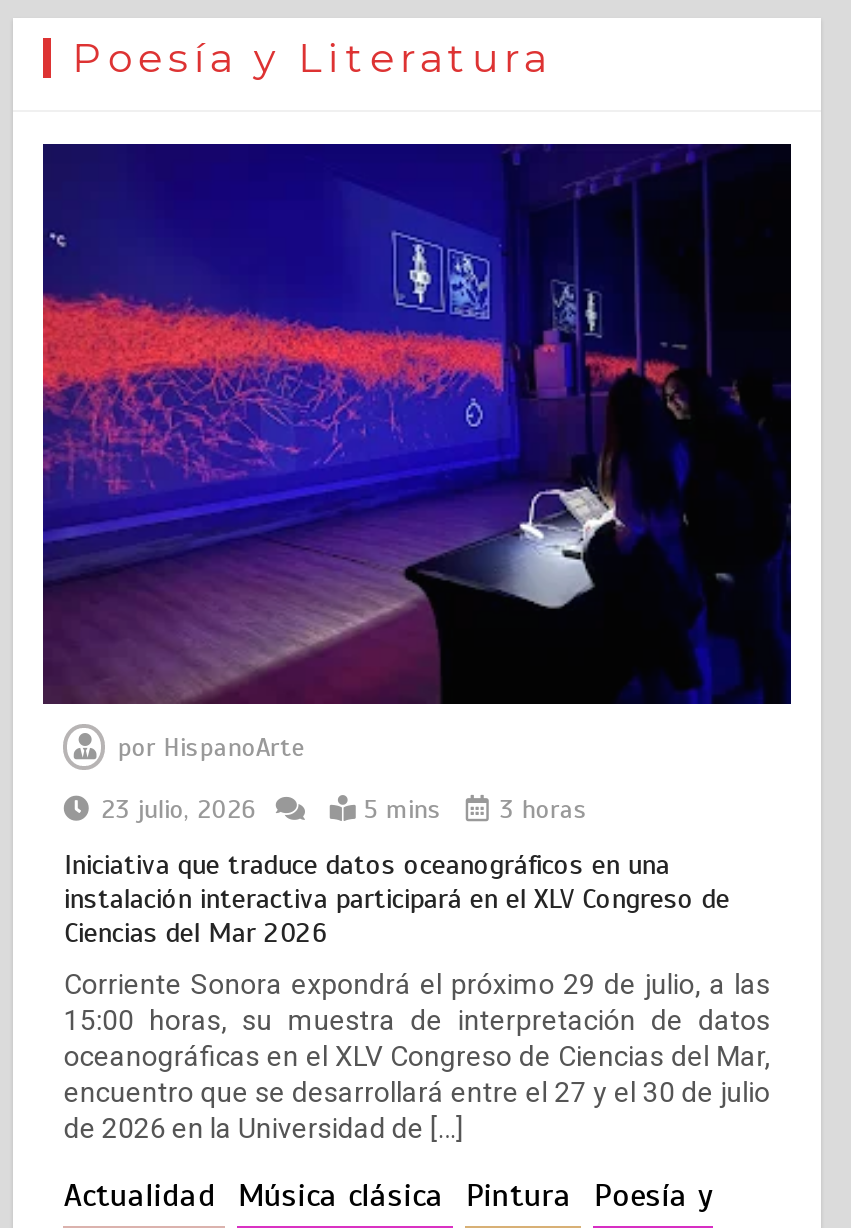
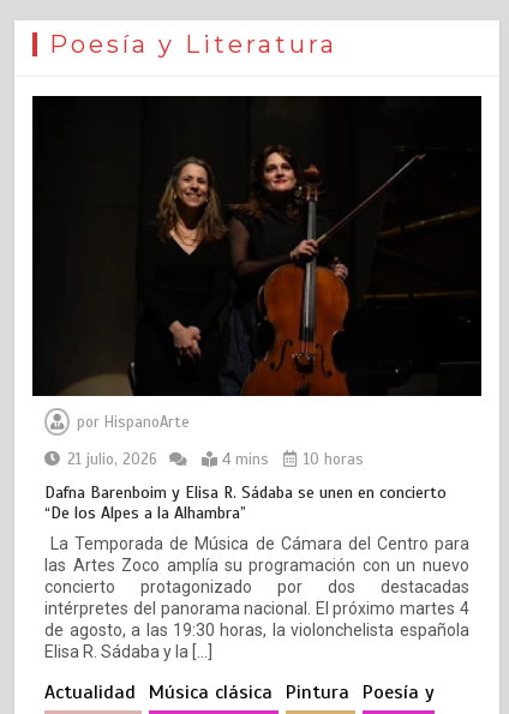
[41,141,791,705] [image] -> [31,95,481,397] [image]
[102,794,588,826] 23 julio, 2026 | 5 mins | 3 horas -> [68,450,364,469] 21 julio, 2026 | 4 mins | 10 horas
[64,848,730,950] Iniciativa que traduce datos oceanográficos en una | instalación interactiva participará en el XLV Congreso de | Ciencias del Mar 2026 -> [45,482,447,523] Dafna Barenboim y Elisa R. Sádaba se unen en concierto | “De los Alpes a la Alhambra”
[64,968,770,1144] Corriente Sonora expondrá el próximo 29 de julio, a las | 15:00 horas, su muestra de interpretación de datos | oceanográficas en el XLV Congreso de Ciencias del Mar, | encuentro que se desarrollará entre el 27 y el 30 de julio | de 2026 en la Universidad de […] -> [45,534,469,661] La Temporada de Música de Cámara del Centro para | las Artes Zoco amplía su programación con un nuevo | concierto protagonizado por dos destacadas | intérpretes del panorama nacional. El próximo martes 4 | de agosto, a las 19:30 horas, la violonchelista española | Elisa R. Sádaba y la […]

